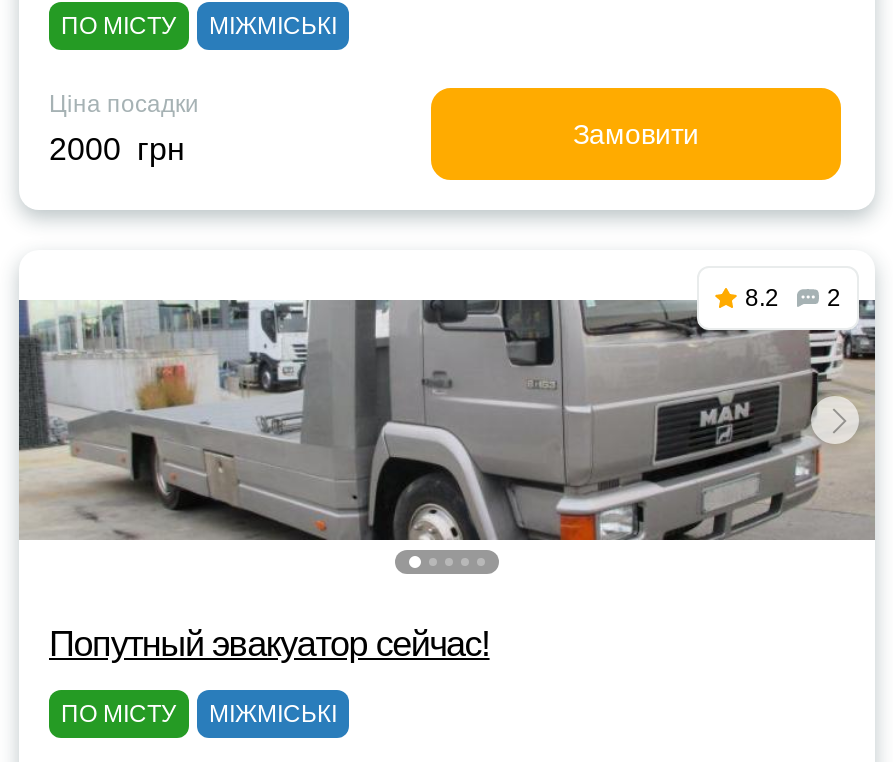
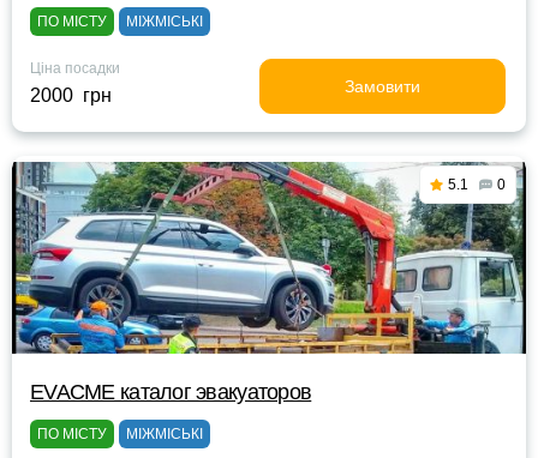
[17,260,877,580] [image] | 8.2 | 2 -> [11,161,527,355] [image] | 5.1 | 0
[49,624,490,664] Попутный эвакуатор сейчас! -> [30,380,311,404] EVACME каталог эвакуаторов

